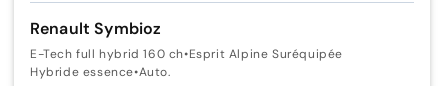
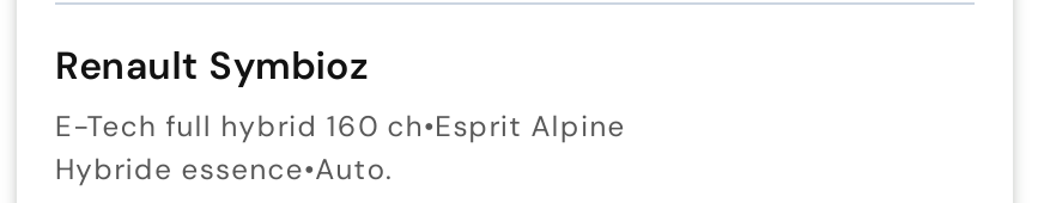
[30,46,343,62] E-Tech full hybrid 160 ch•Esprit Alpine Suréquipée -> [55,107,626,145] E-Tech full hybrid 160 ch•Esprit Alpine

